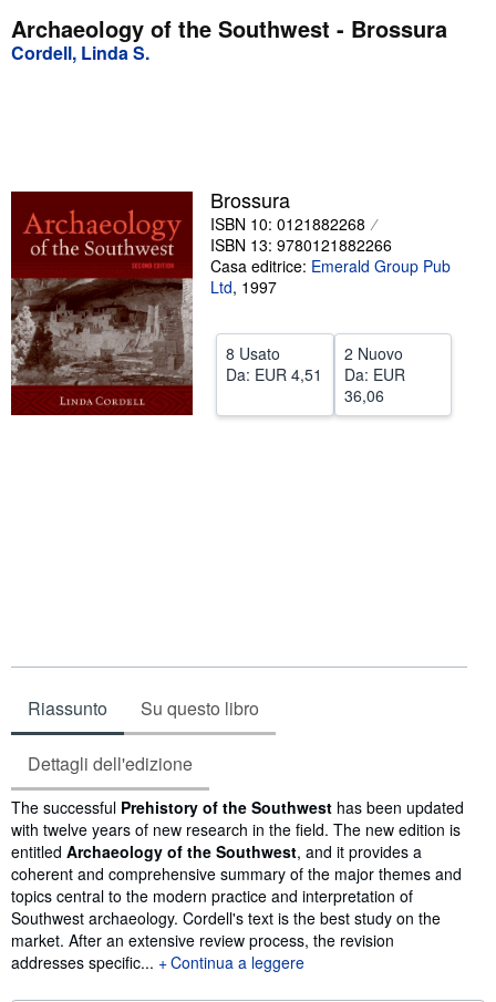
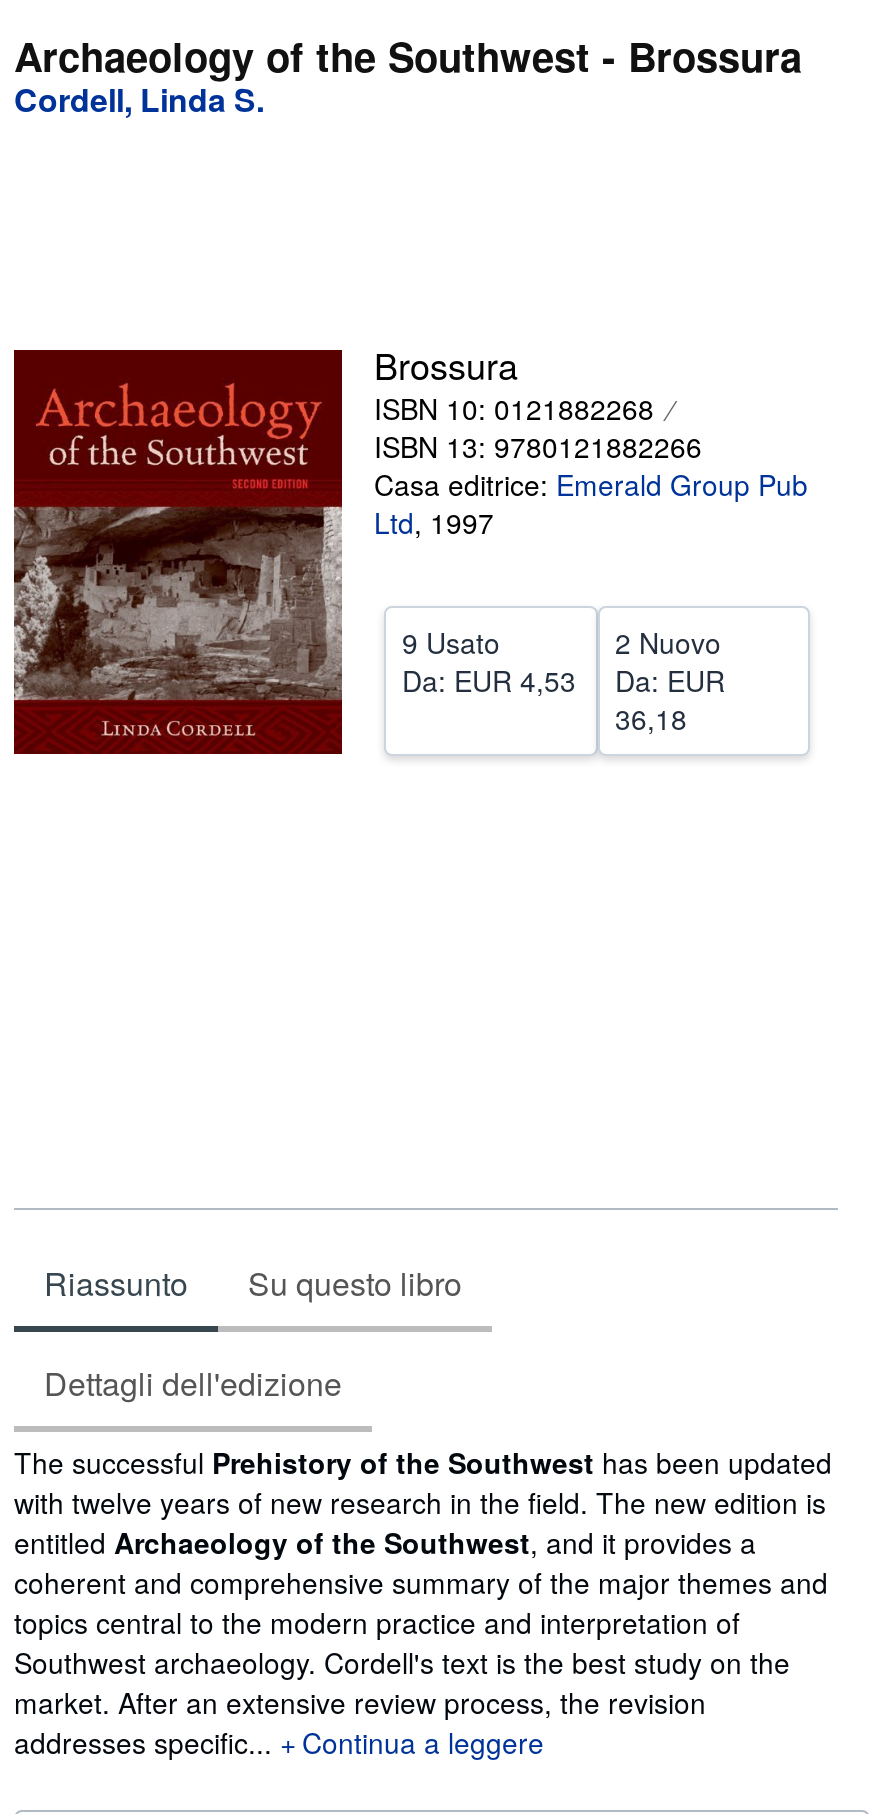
[226,342,280,364] 8 Usato -> [402,622,500,662] 9 Usato
[226,363,405,385] Da: EUR 4,51 Da: EUR -> [402,660,725,700] Da: EUR 4,53 Da: EUR
[344,384,384,406] 36,06 -> [615,698,687,738] 36,18

